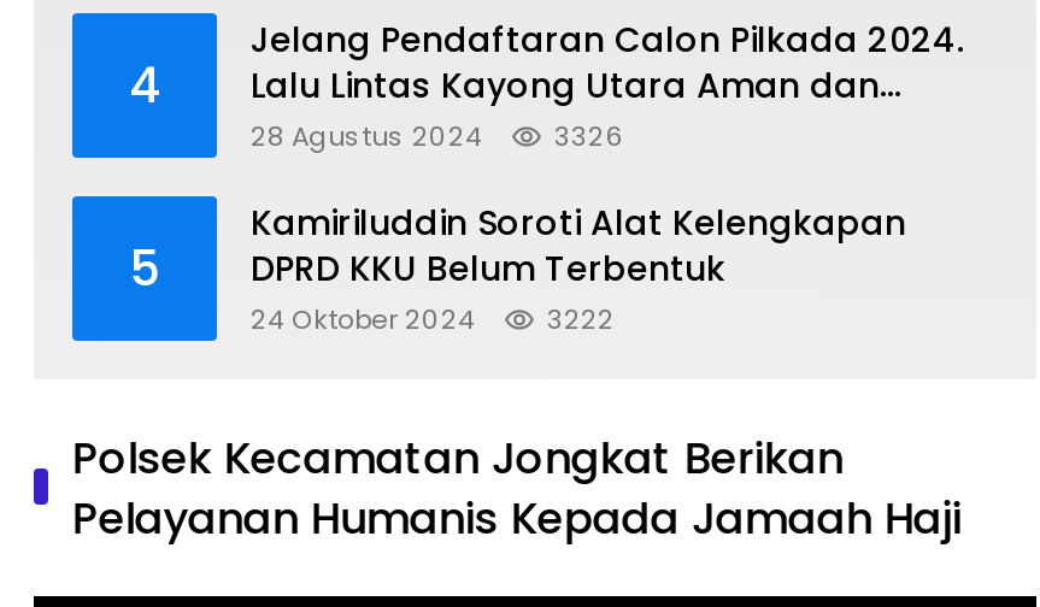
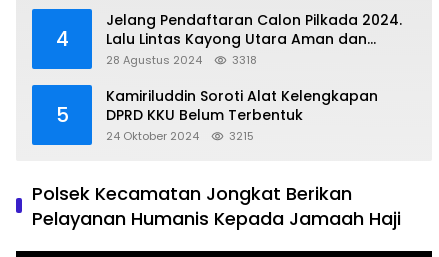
[554,116,624,154] 3326 -> [232,52,257,68] 3318
[251,299,615,337] 24 Oktober 2024 3222 -> [106,128,254,144] 24 Oktober 2024 3215

